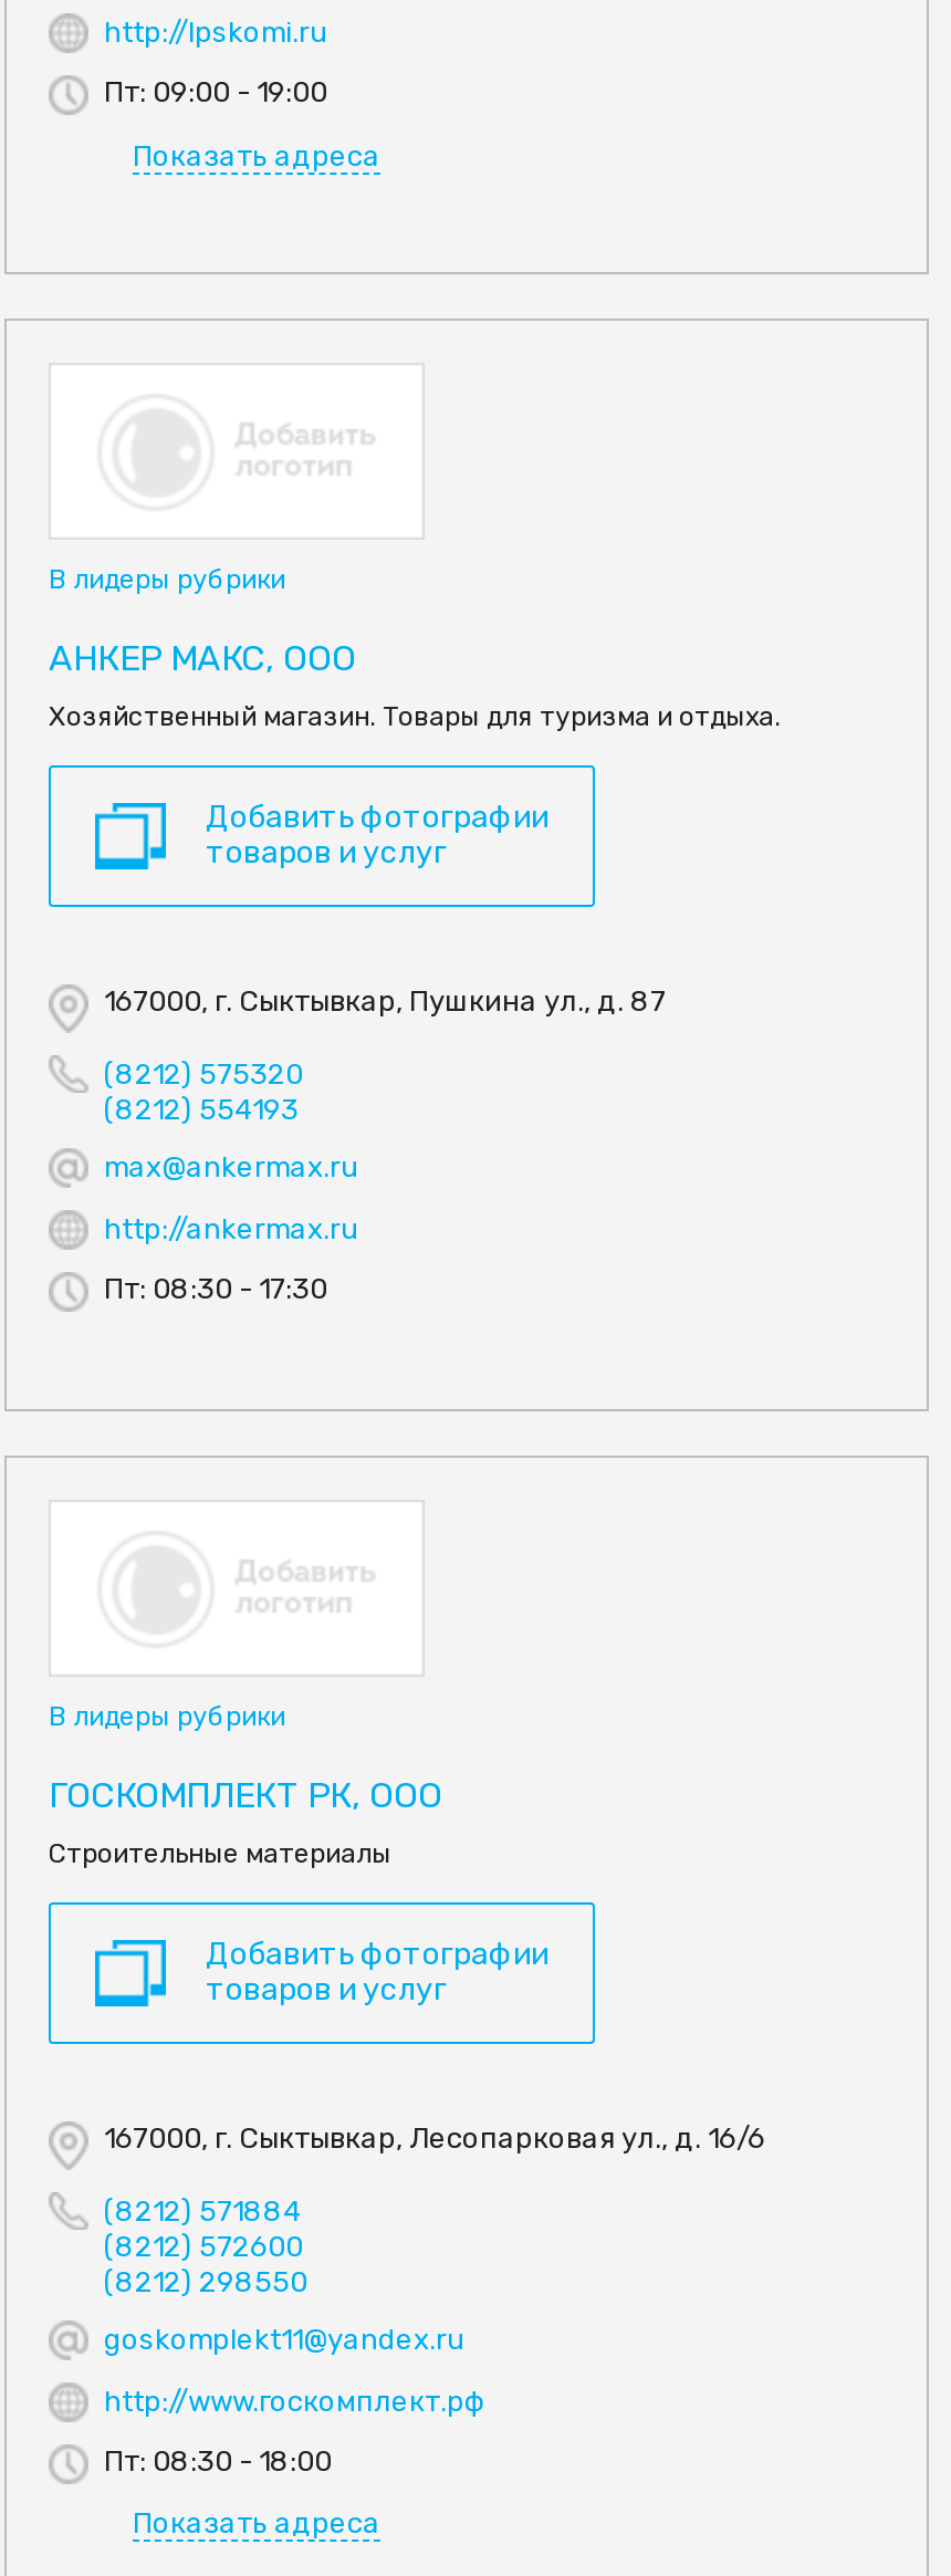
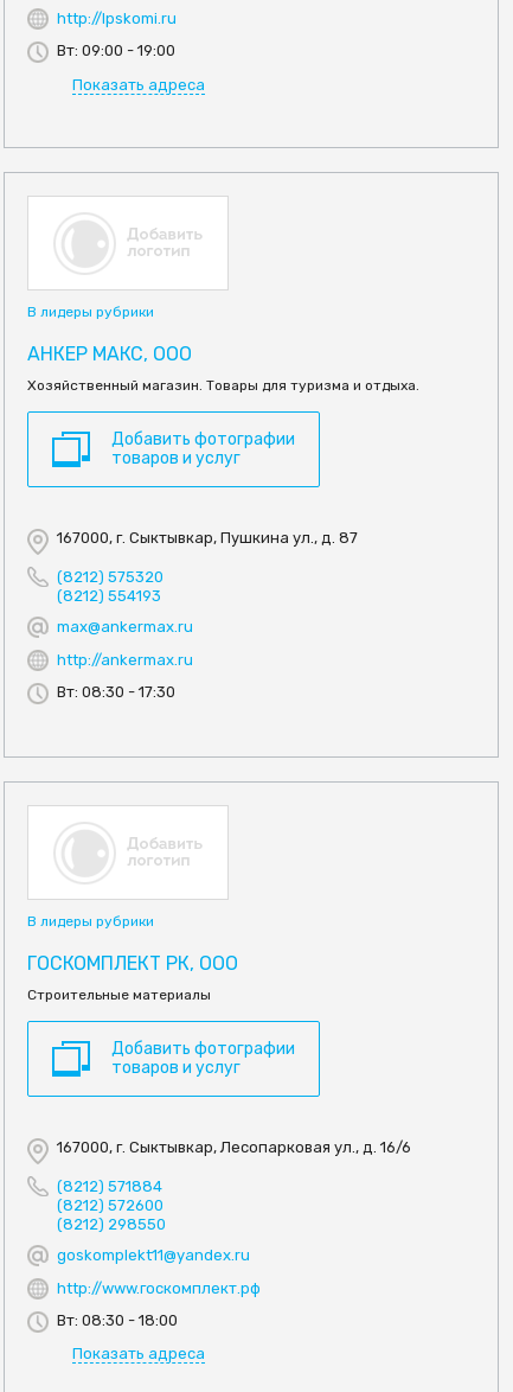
[104,76,327,109] Пт: 09:00 - 19:00 -> [57,42,175,60] Вт: 09:00 - 19:00
[104,1272,327,1305] Пт: 08:30 - 17:30 -> [57,683,175,701] Вт: 08:30 - 17:30
[104,2444,332,2477] Пт: 08:30 - 18:00 -> [57,1311,178,1329] Вт: 08:30 - 18:00

